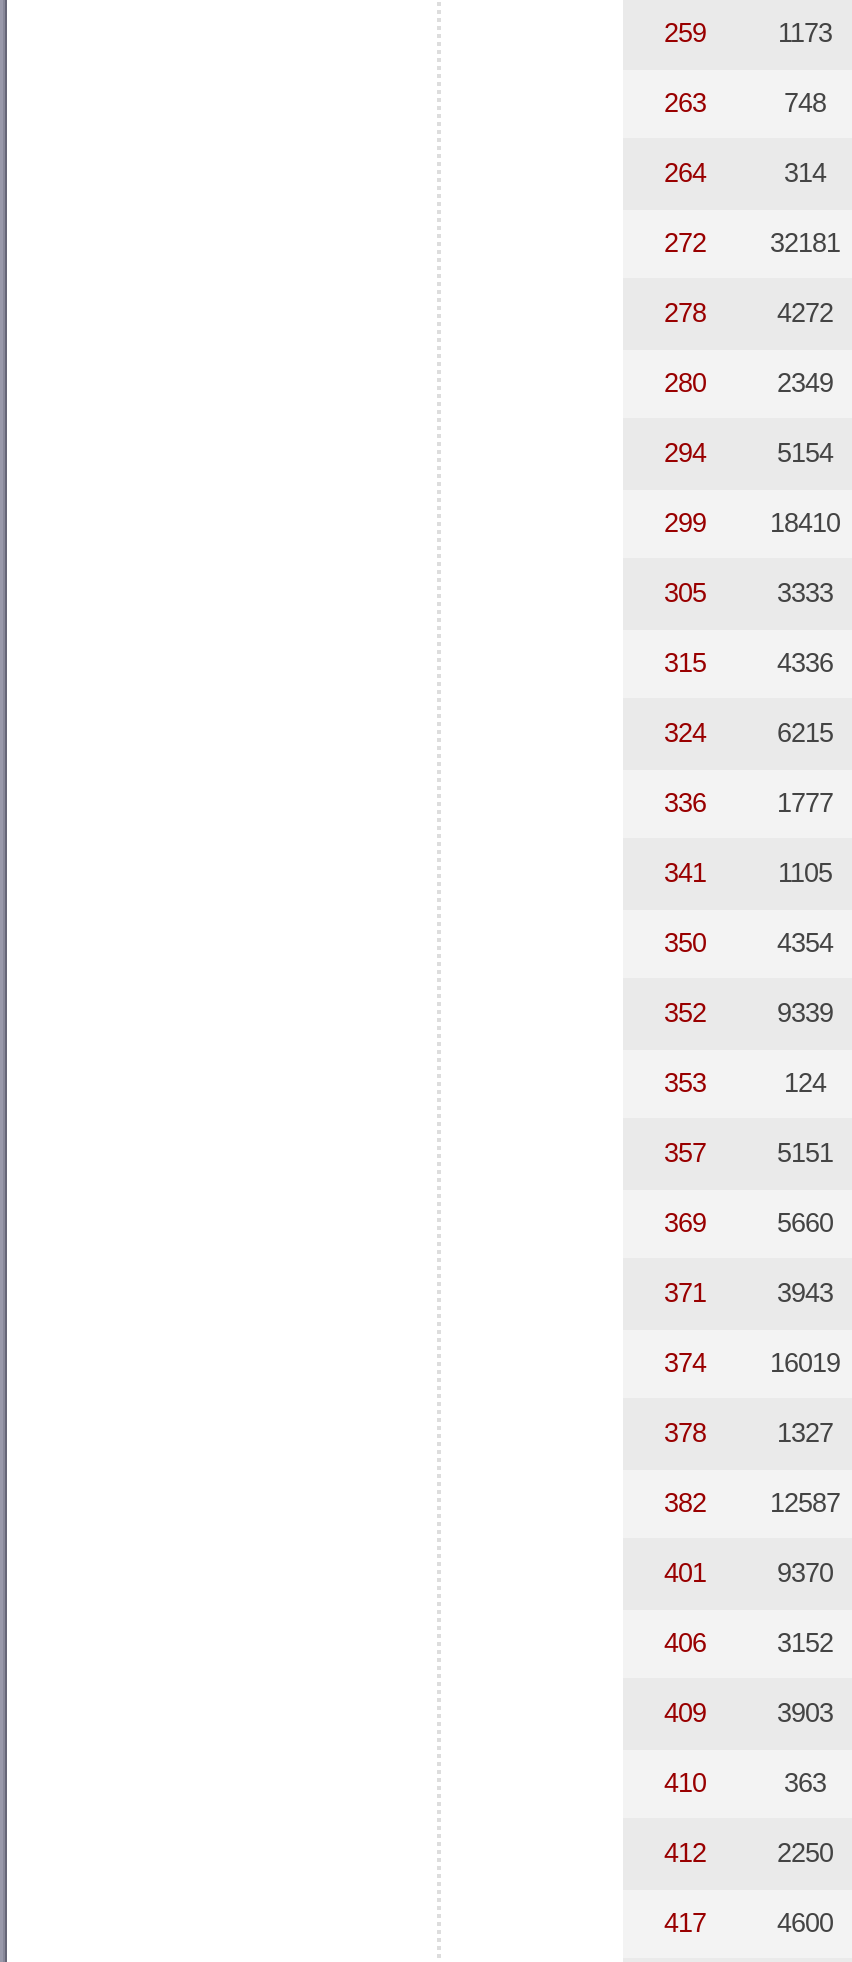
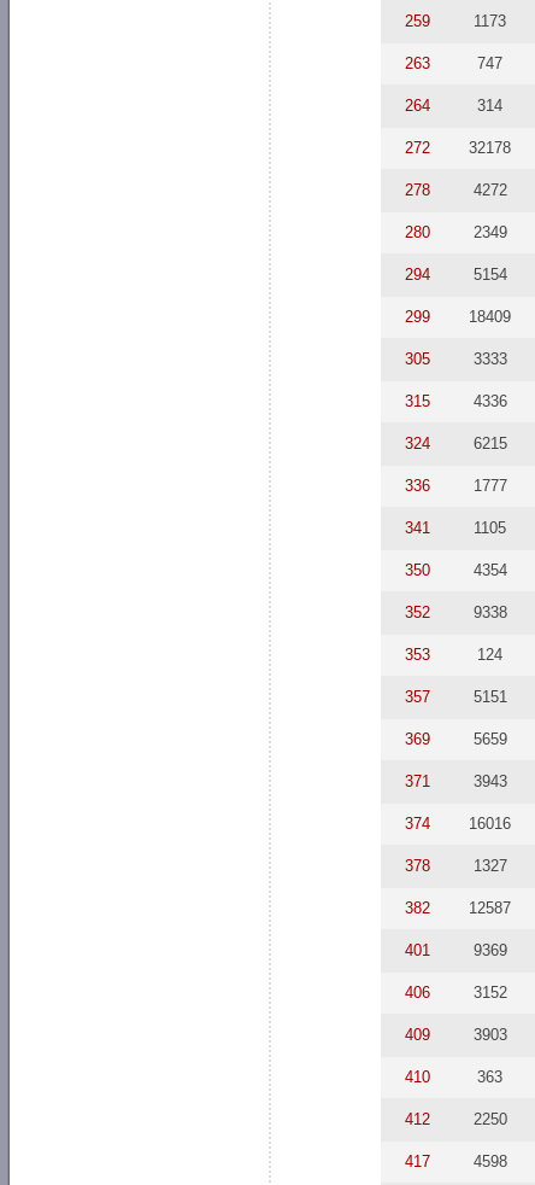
[784,89,826,119] 748 -> [478,55,503,73] 747
[770,229,840,259] 32181 -> [469,139,512,157] 32178
[770,509,840,539] 18410 -> [469,308,512,326] 18409
[777,999,833,1029] 9339 -> [474,604,507,622] 9338
[777,1209,833,1239] 5660 -> [474,730,507,749] 5659
[770,1349,840,1379] 16019 -> [469,815,512,833] 16016
[777,1559,833,1589] 9370 -> [474,942,507,960] 9369
[777,1909,833,1939] 4600 -> [474,1153,507,1171] 4598

